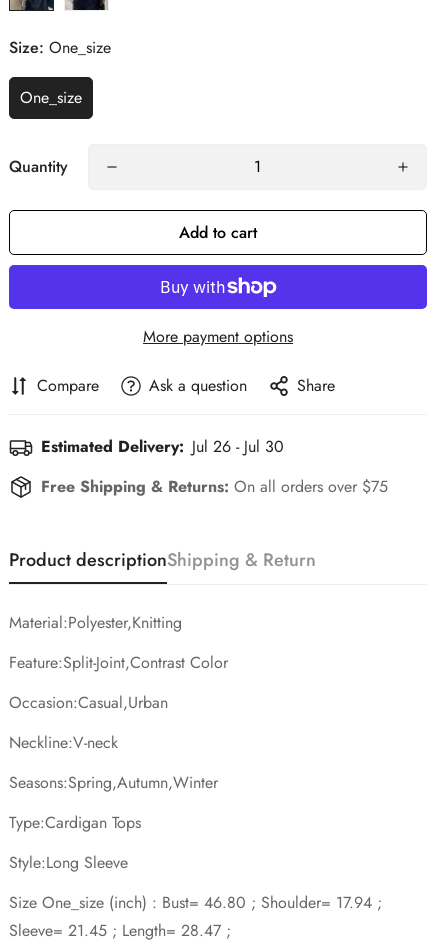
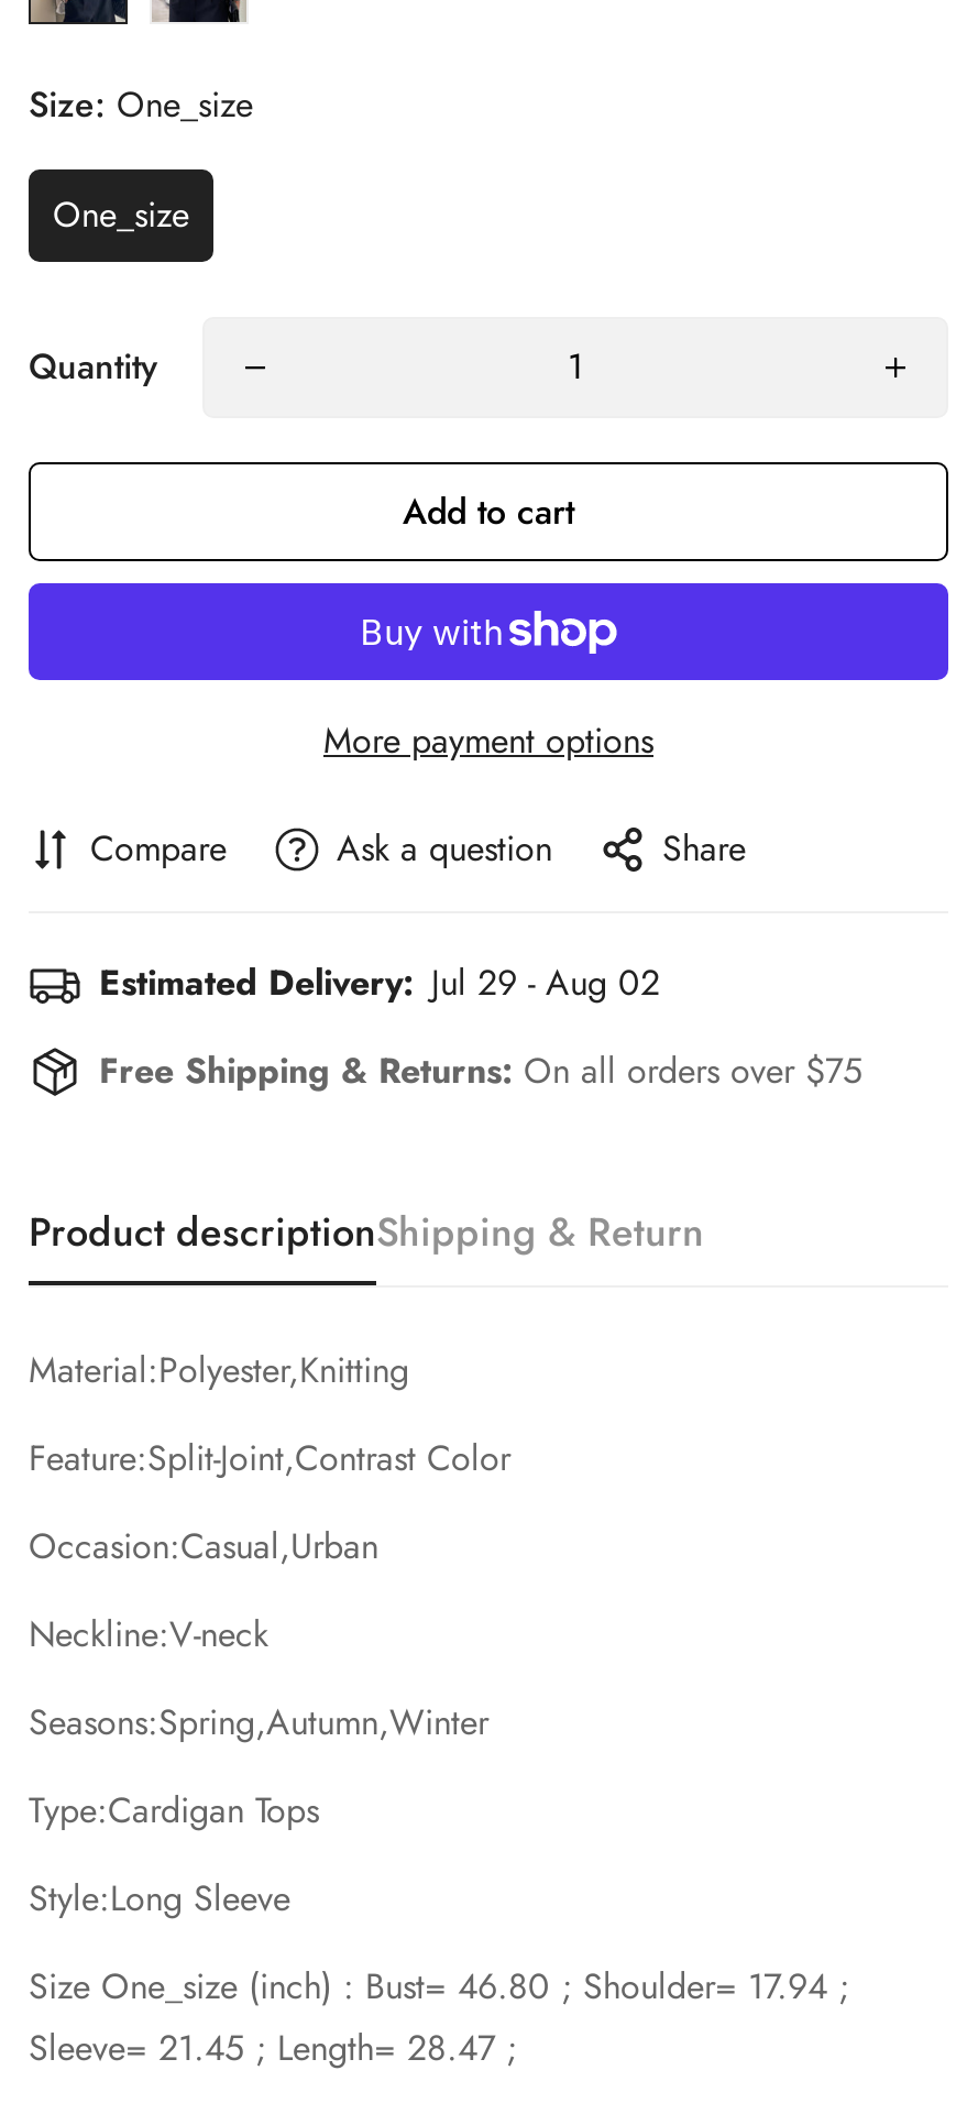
[41,435,284,458] Estimated Delivery: Jul 26 - Jul 30 -> [99,957,660,1008] Estimated Delivery: Jul 29 - Aug 02

